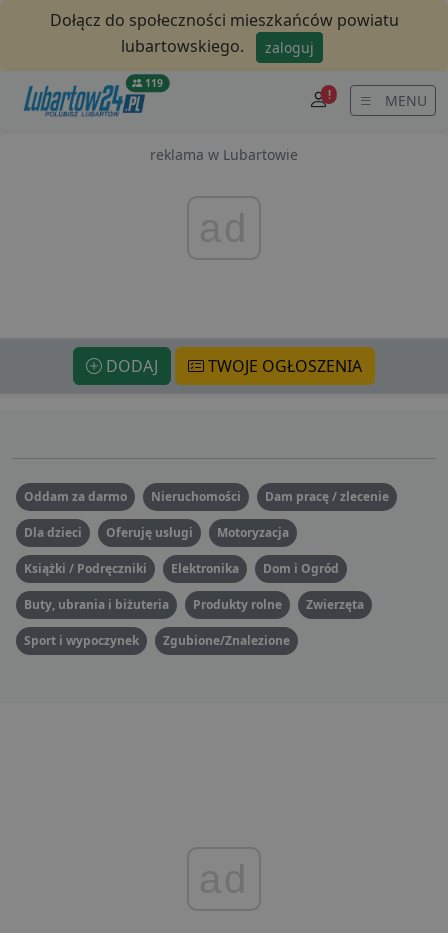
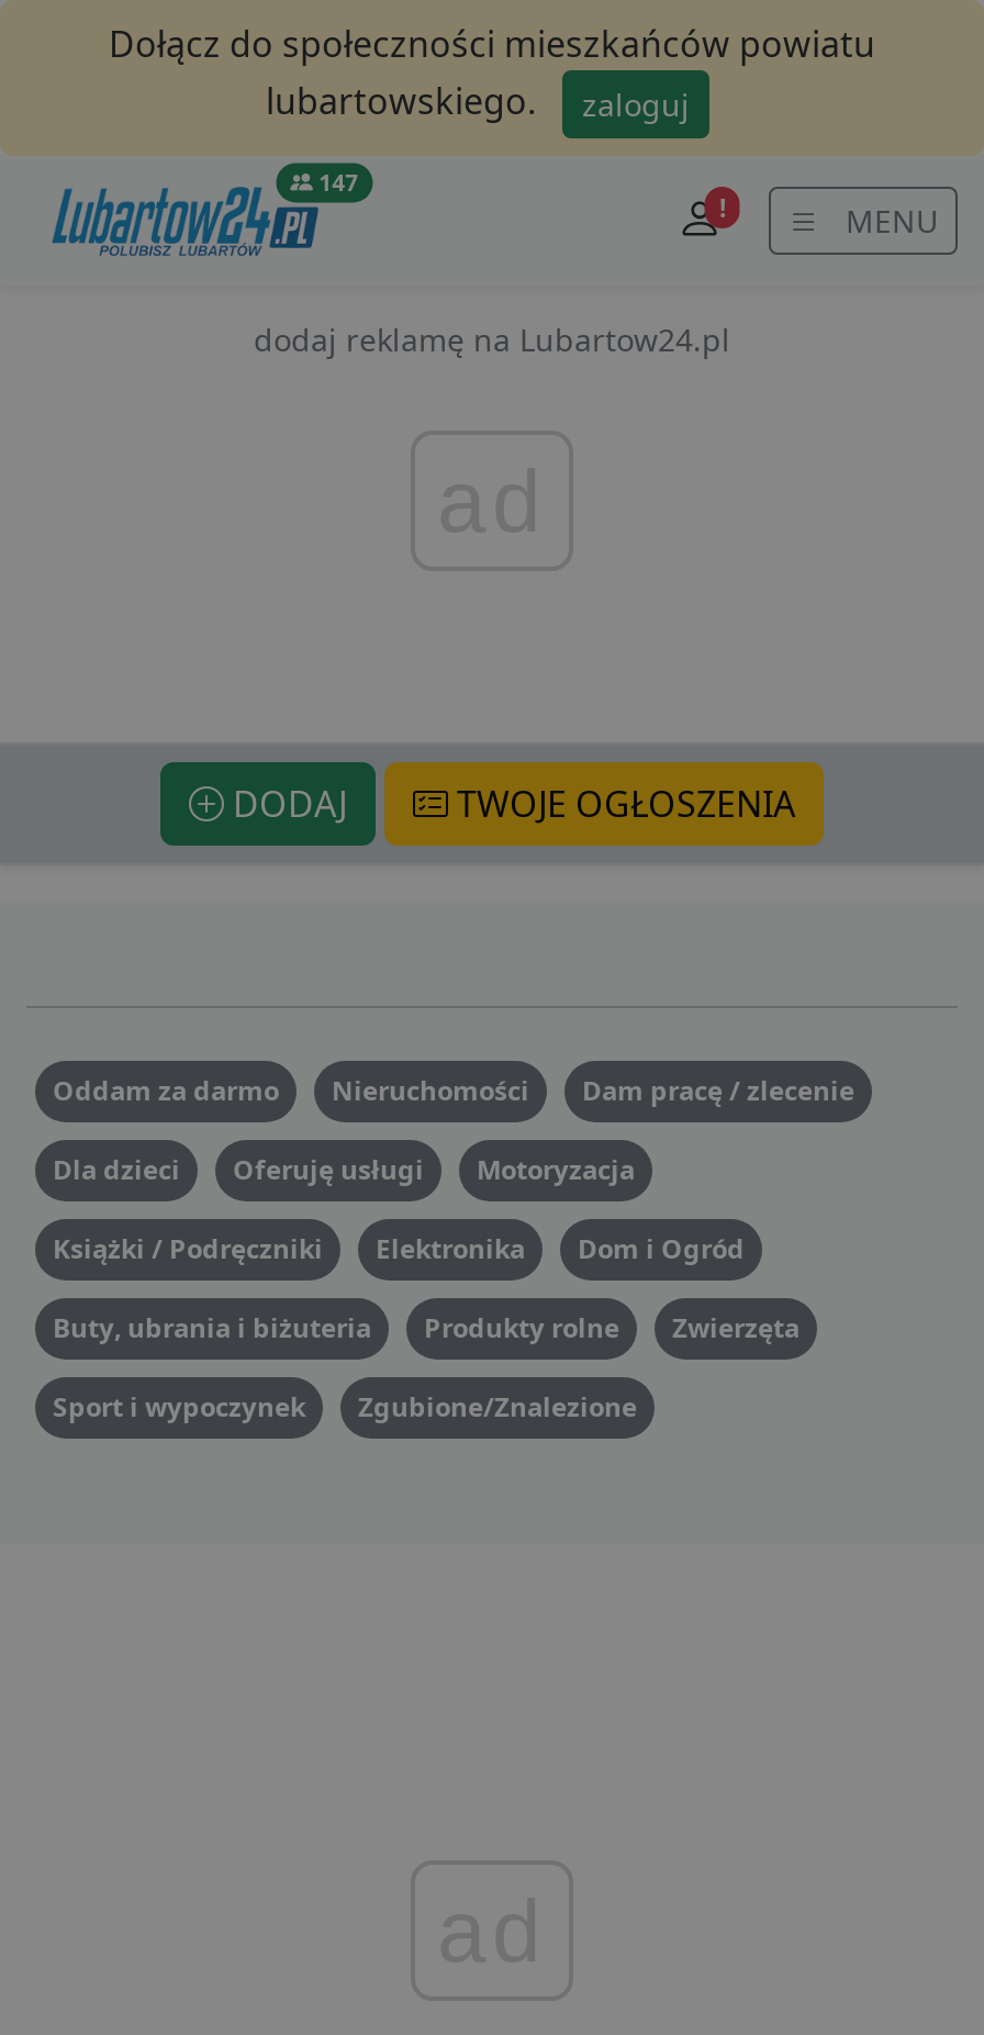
[142,76,163,90] 119 -> [312,167,358,197] 147
[150,145,298,164] reklama w Lubartowie -> [254,318,730,359] dodaj reklamę na Lubartow24.pl

